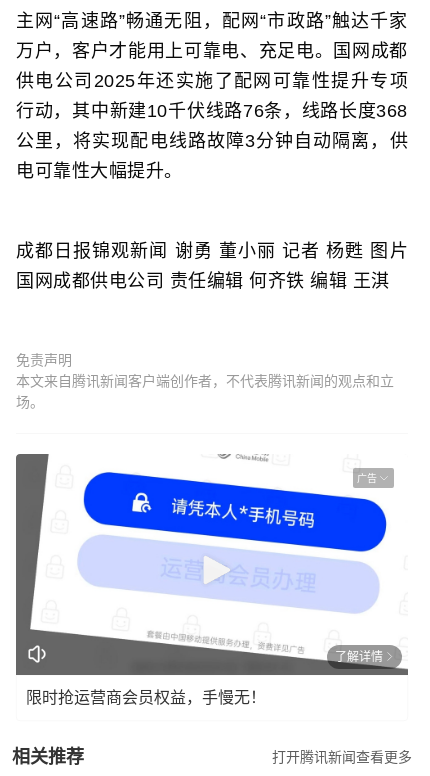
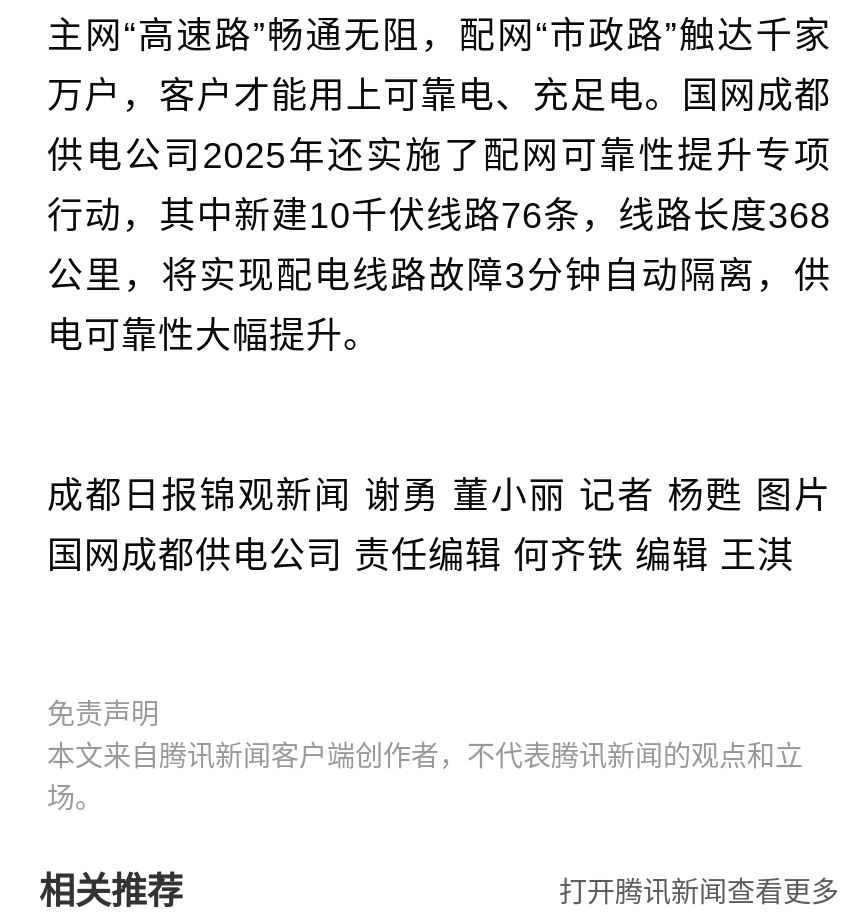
[15,439,409,676] [image] | 广告 -> none
[26,650,383,706] 了解详情 | 限时抢运营商会员权益，手慢无！ -> none

